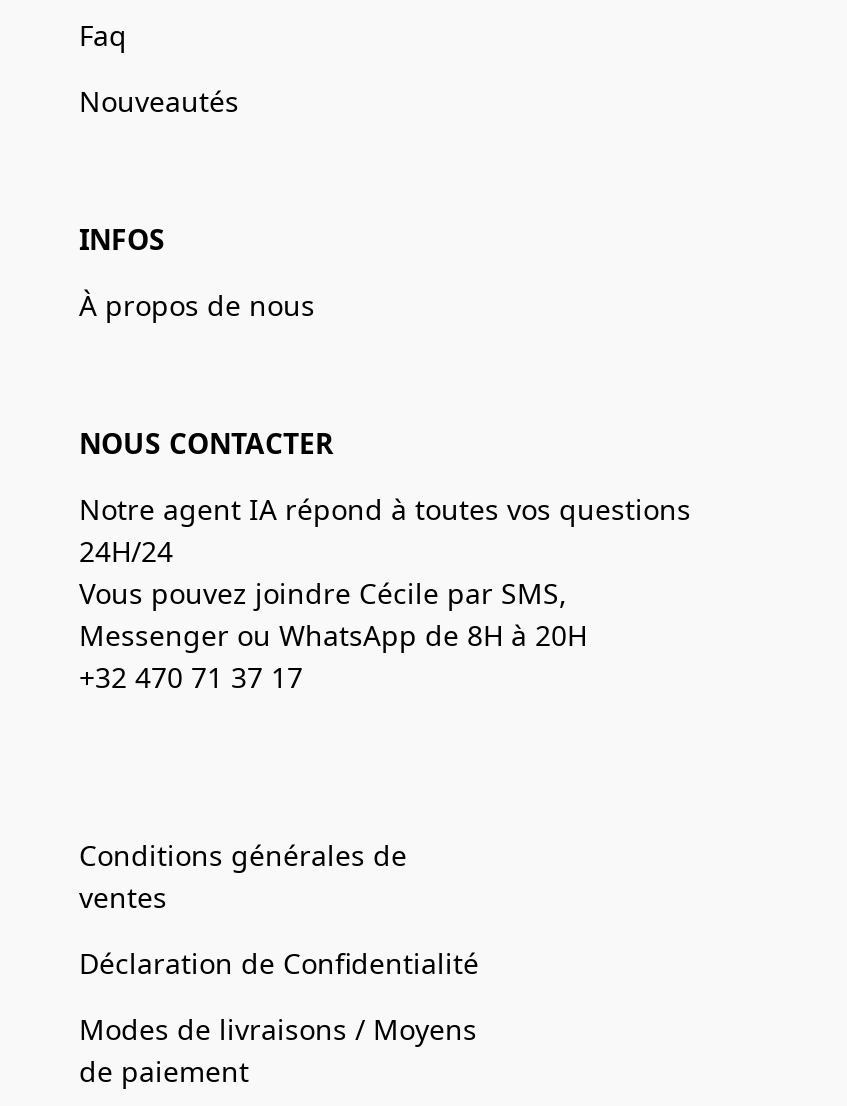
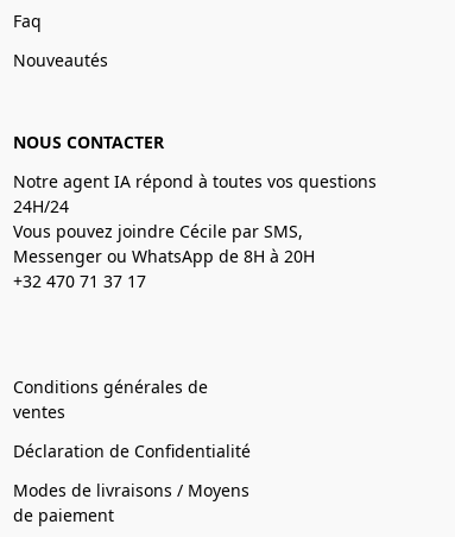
[79,220,315,324] INFOS | À propos de nous -> none

